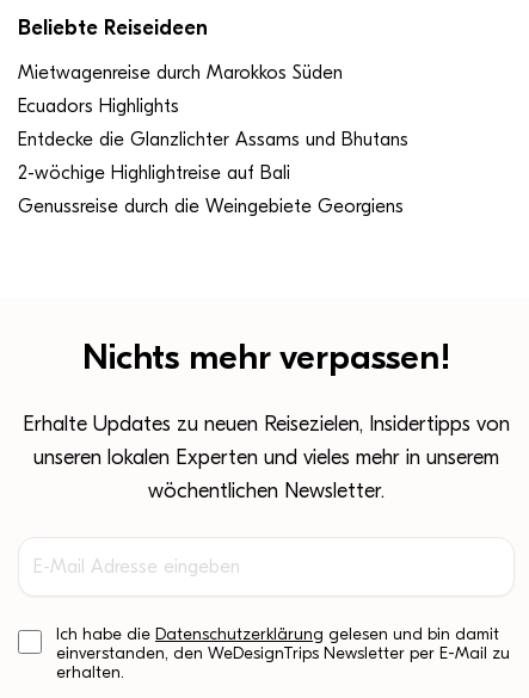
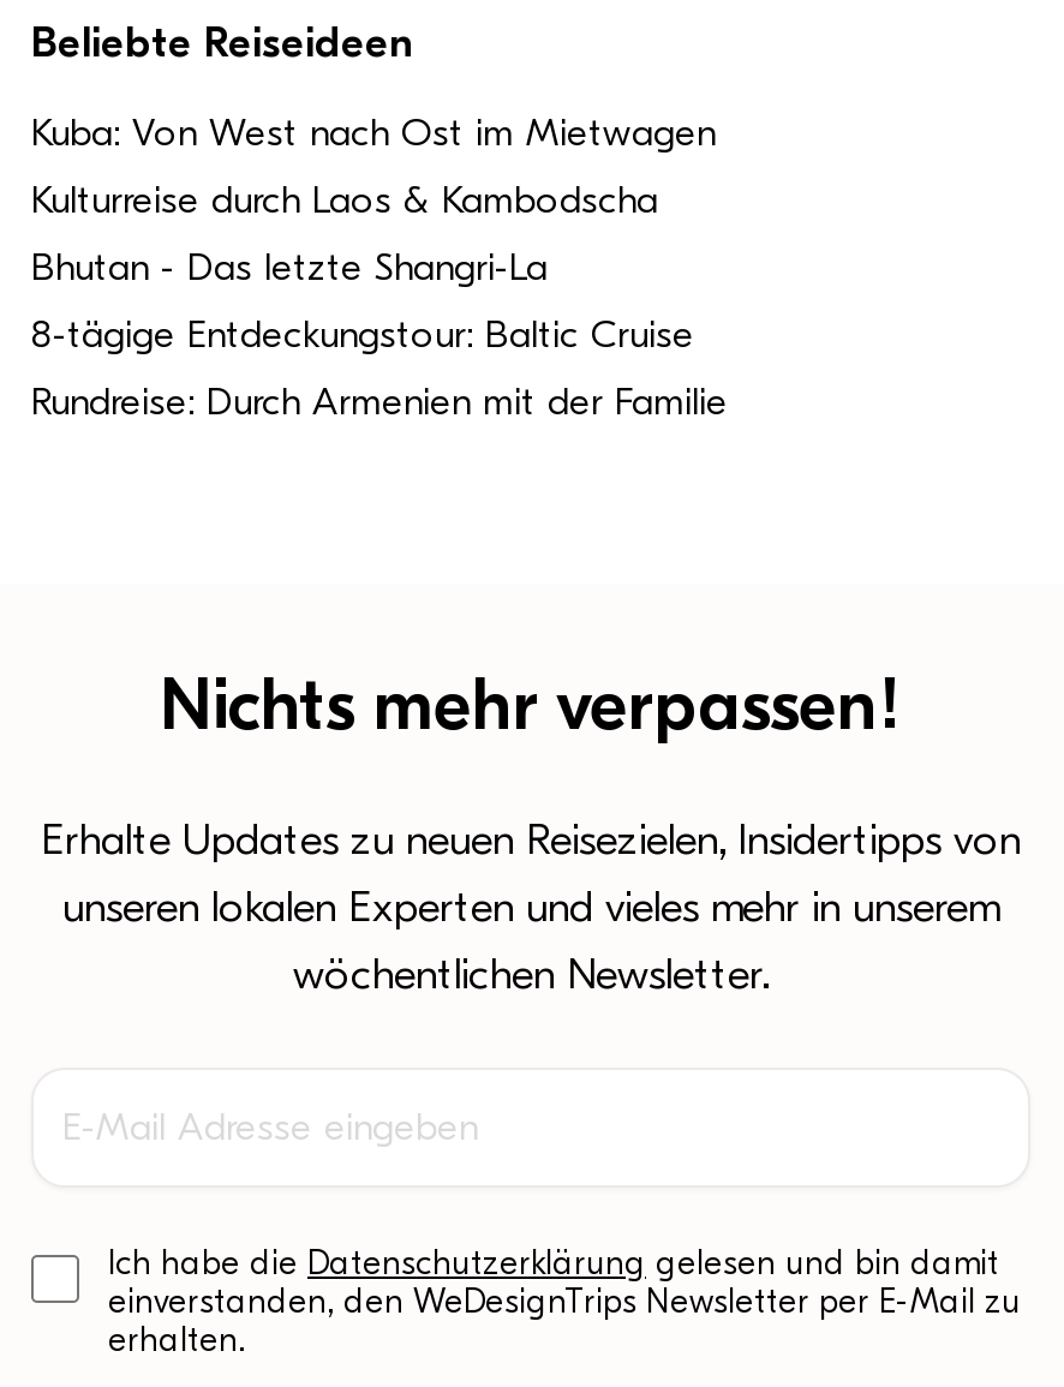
[18,62,343,84] Mietwagenreise durch Marokkos Süden -> [31,112,716,155] Kuba: Von West nach Ost im Mietwagen
[18,95,179,117] Ecuadors Highlights -> [31,179,658,222] Kulturreise durch Laos & Kambodscha
[18,129,408,150] Entdecke die Glanzlichter Assams und Bhutans -> [31,246,548,289] Bhutan - Das letzte Shangri-La
[18,162,290,184] 2-wöchige Highlightreise auf Bali -> [31,313,694,357] 8-tägige Entdeckungstour: Baltic Cruise
[18,196,404,217] Genussreise durch die Weingebiete Georgiens -> [31,381,728,424] Rundreise: Durch Armenien mit der Familie

